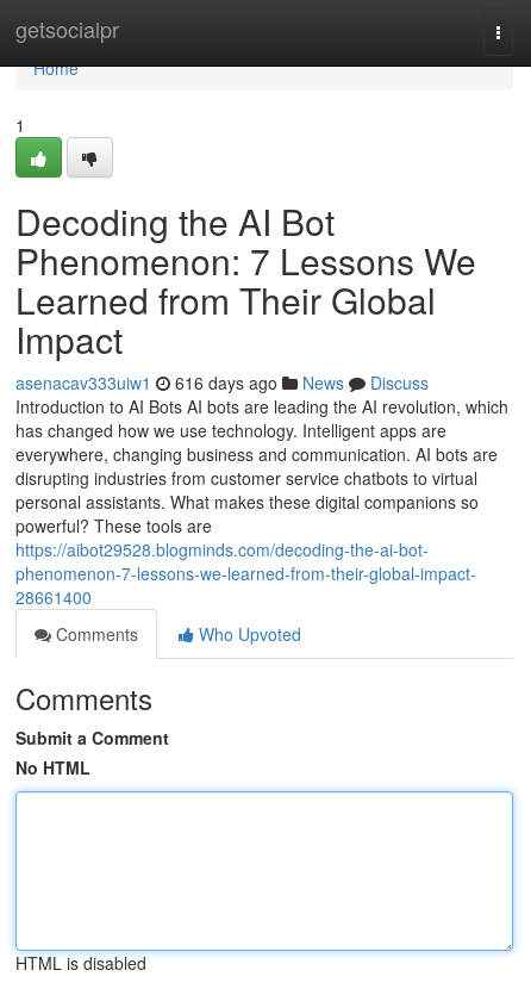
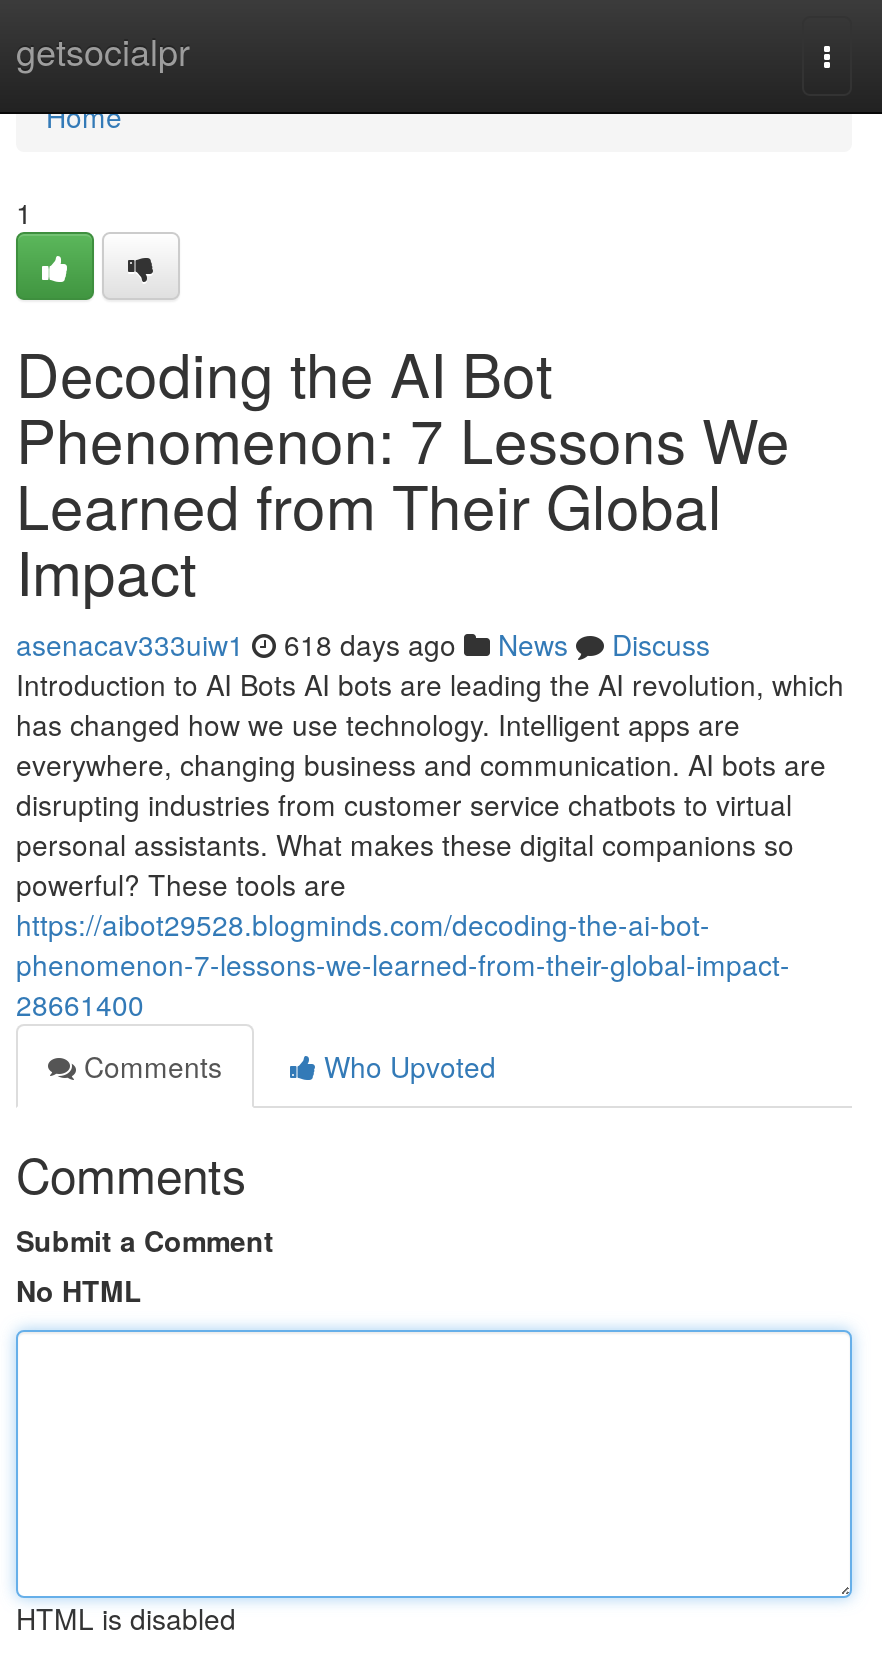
[15,371,429,394] asenacav333uiw1 616 days ago News Discuss -> [16,624,710,664] asenacav333uiw1 618 days ago News Discuss

